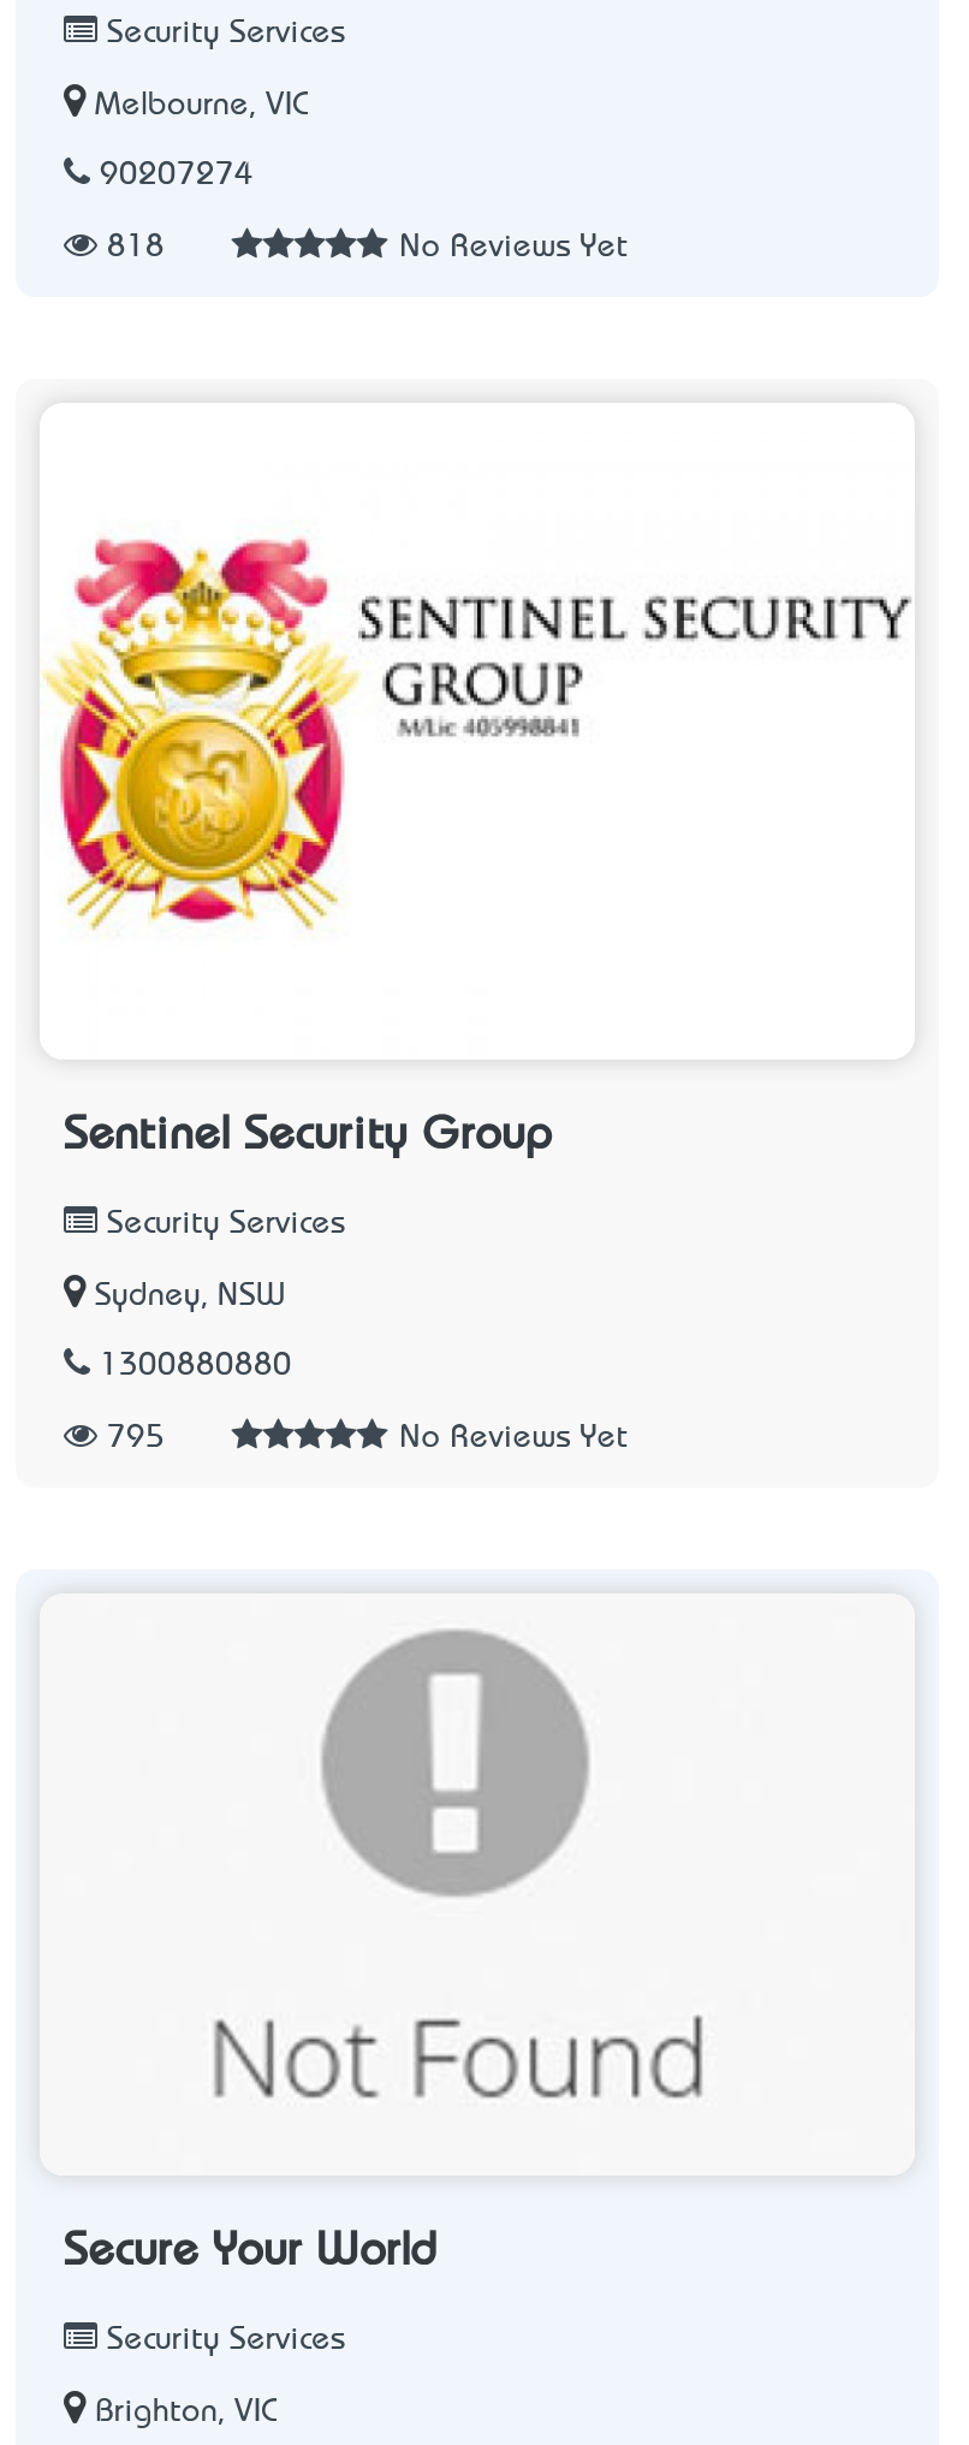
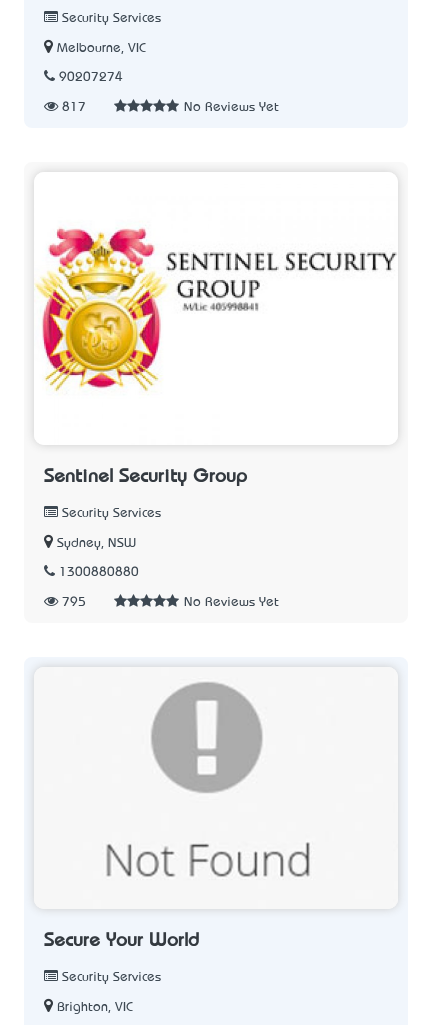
[97,232,165,263] 818 -> [58,101,86,114] 817

